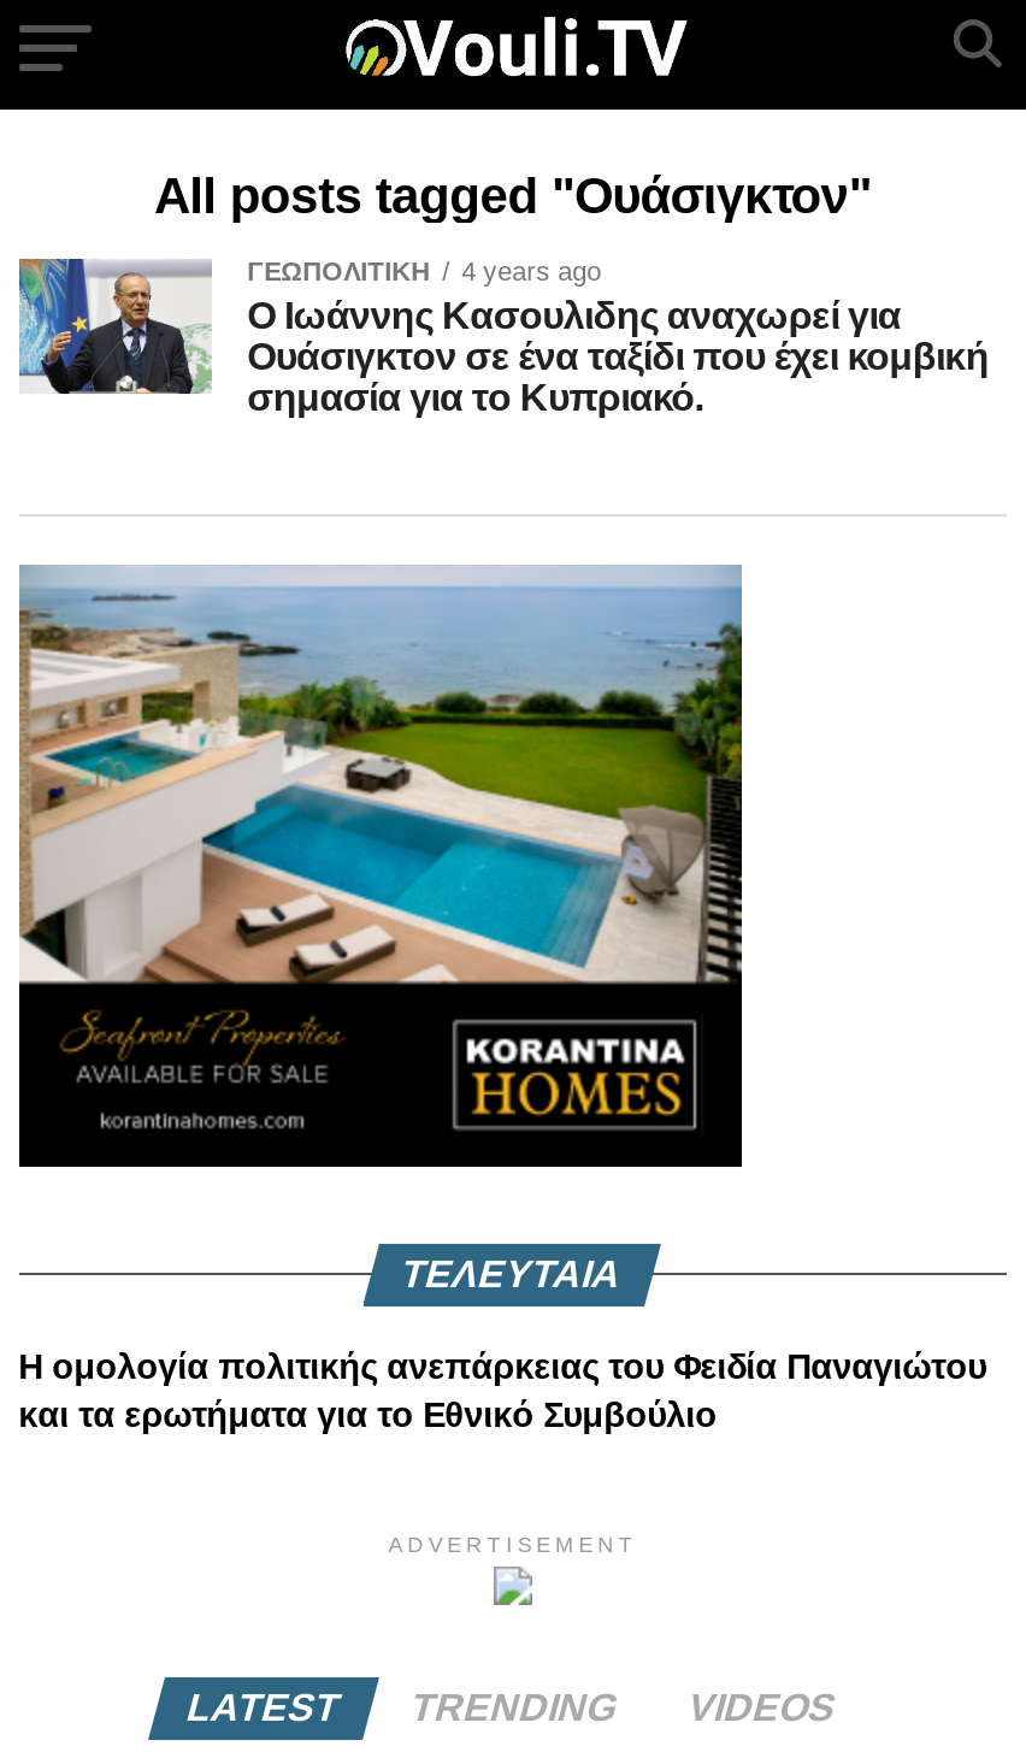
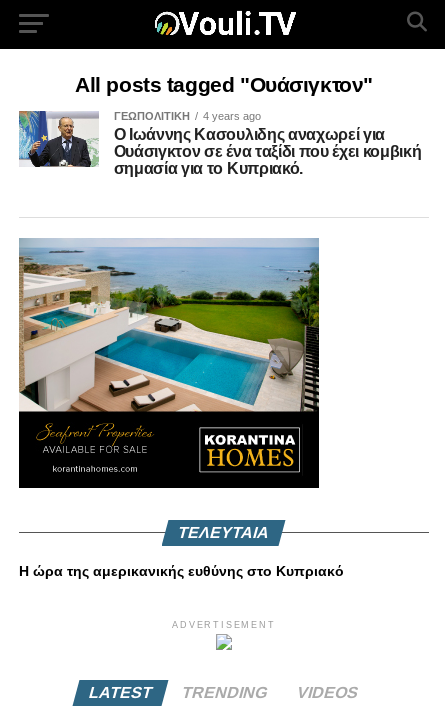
[19,1347,987,1434] Η ομολογία πολιτικής ανεπάρκειας του Φειδία Παναγιώτου | και τα ερωτήματα για το Εθνικό Συμβούλιο -> [19,563,344,579] Η ώρα της αμερικανικής ευθύνης στο Κυπριακό

